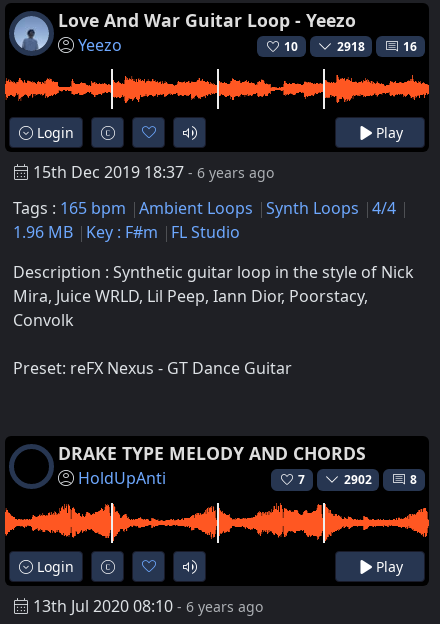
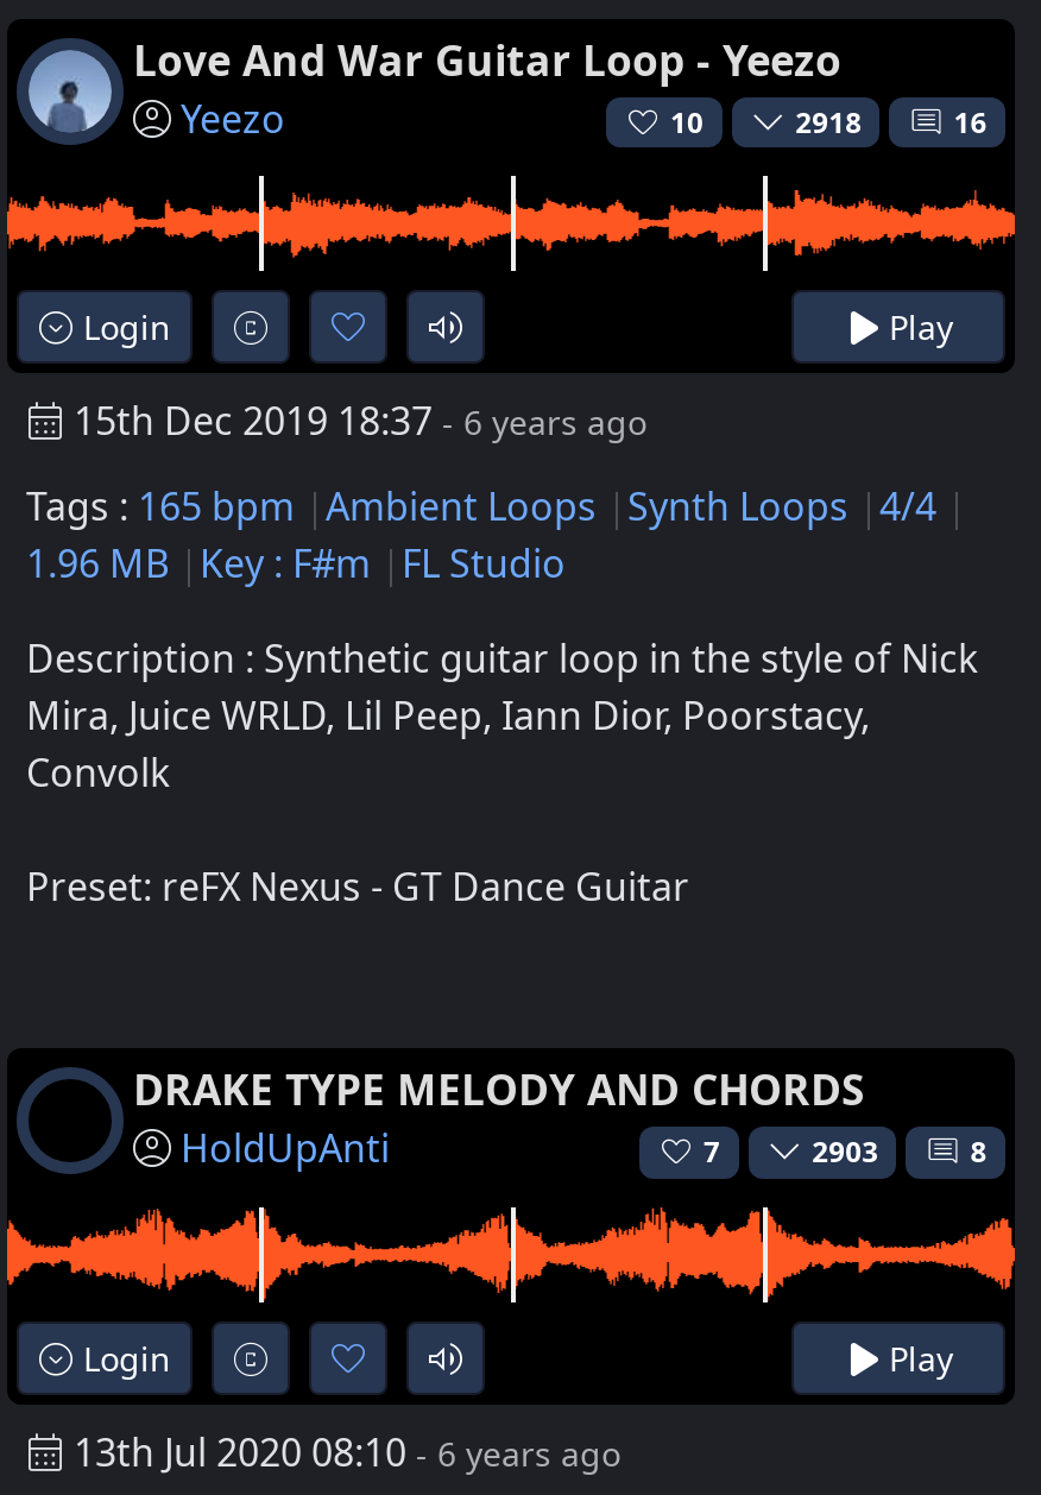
[344,471,372,488] 2902 -> [812,1132,878,1172] 2903

